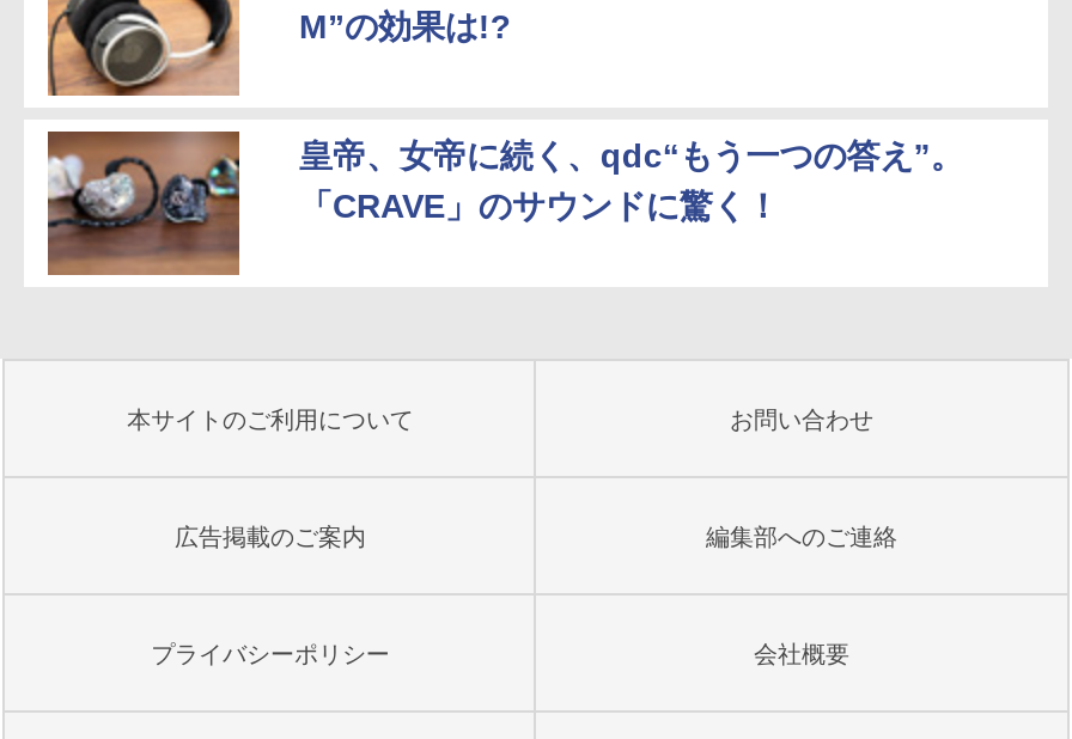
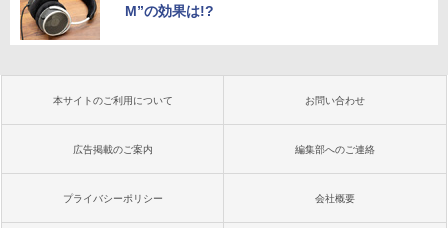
[45,129,964,275] [image] | 皇帝、女帝に続く、qdc“もう一つの答え”。 | 「CRAVE」のサウンドに驚く！ -> none

